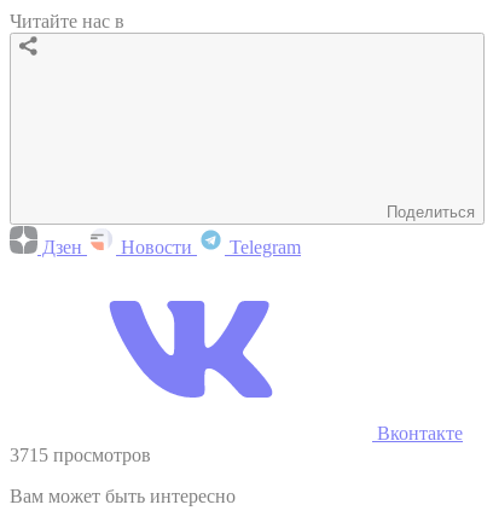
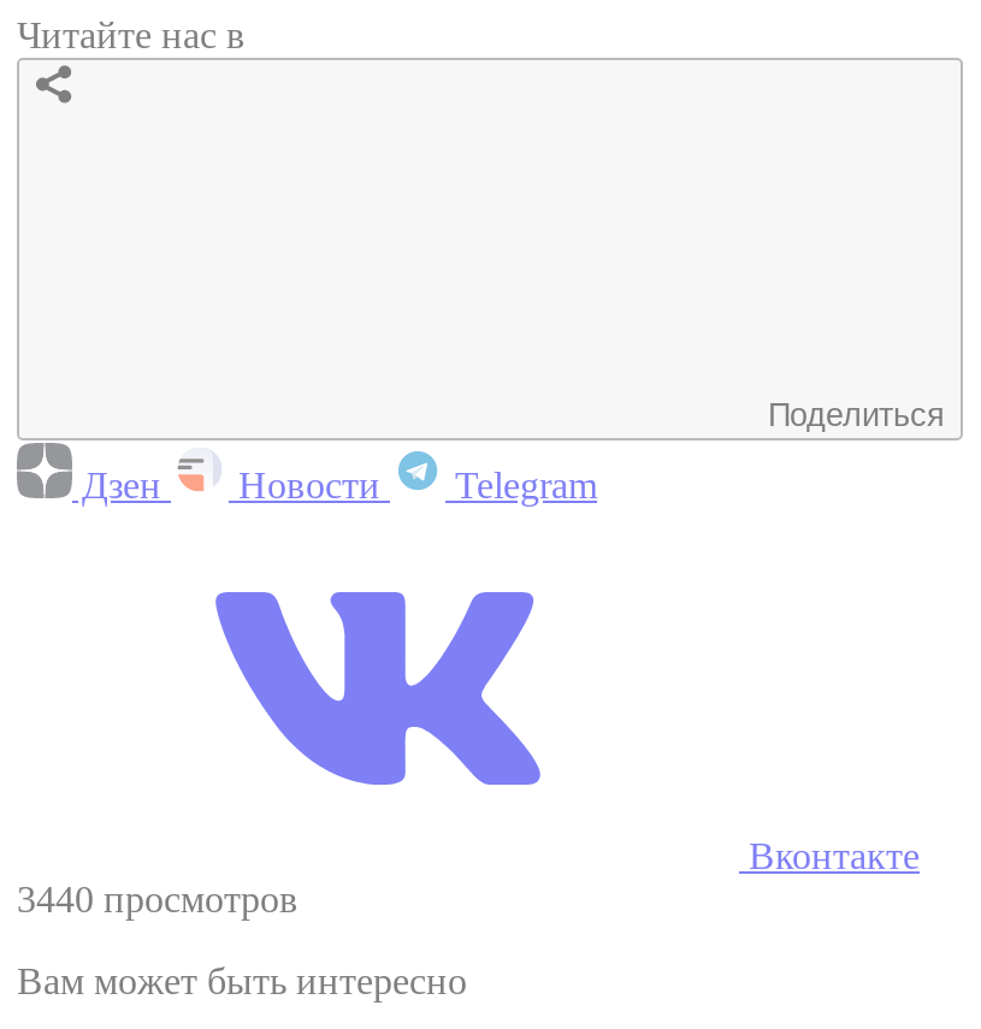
[10,444,151,465] 3715 просмотров -> [17,878,299,919] 3440 просмотров

